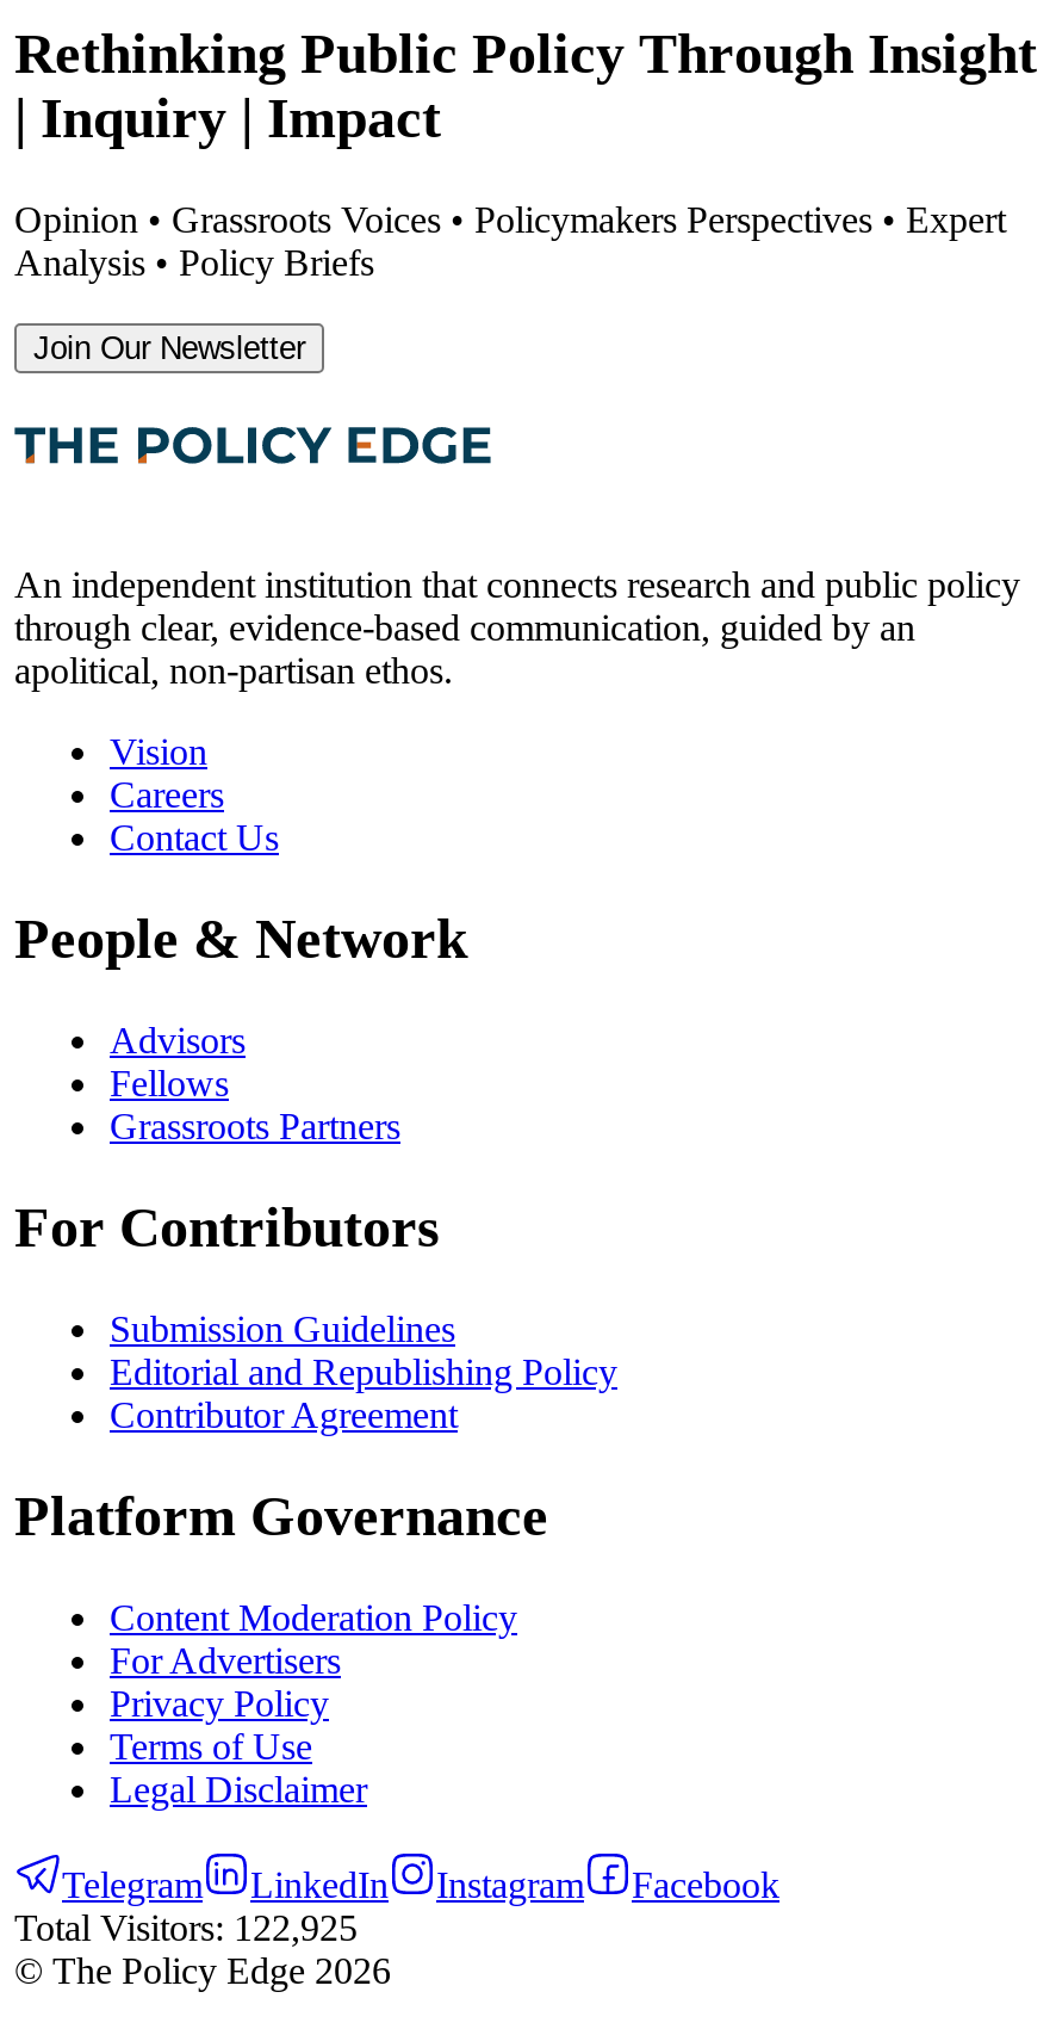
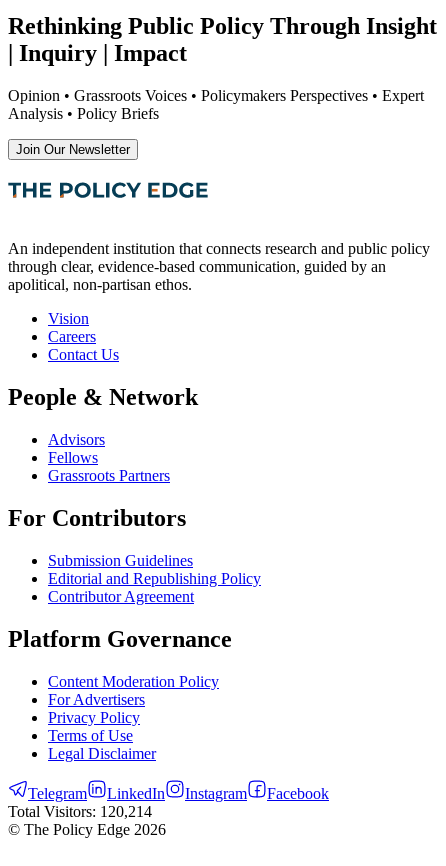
[14,1907,358,1947] Total Visitors: 122,925 -> [8,803,152,820] Total Visitors: 120,214

